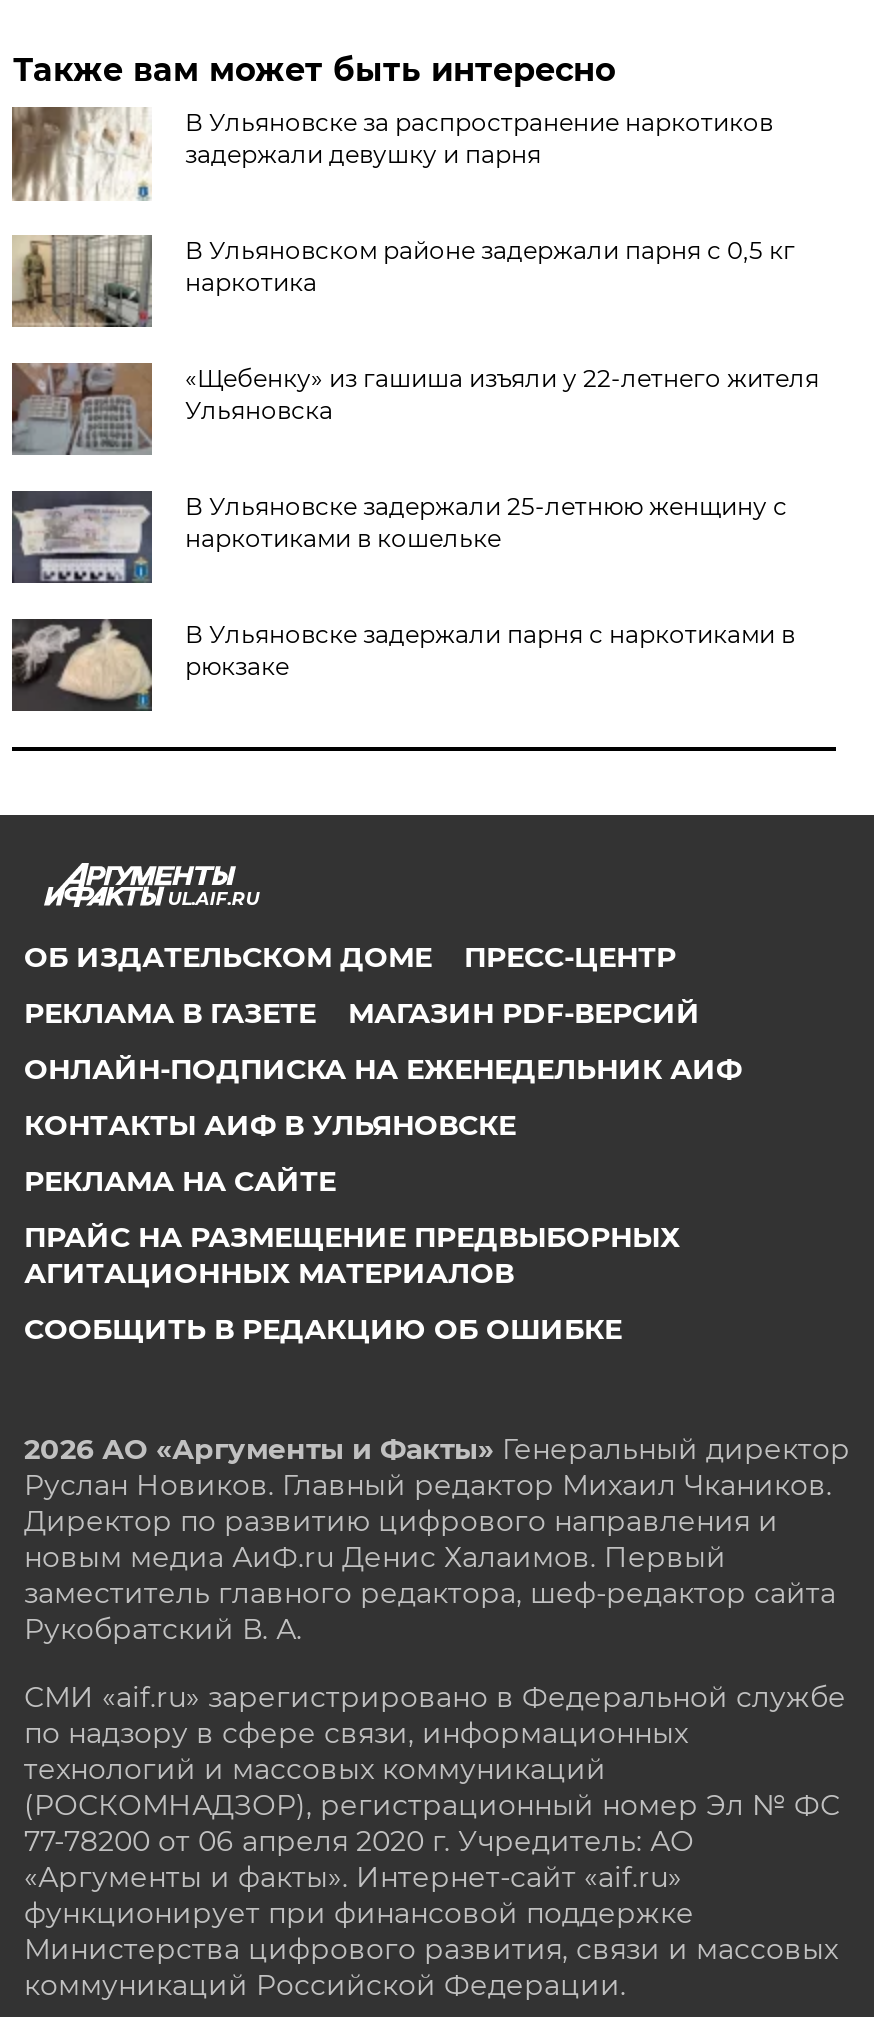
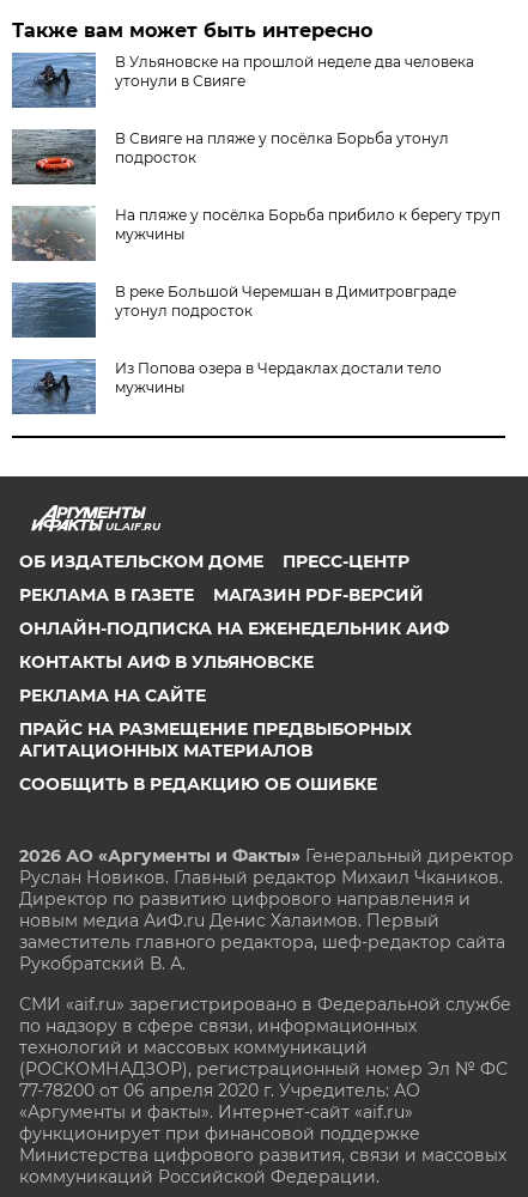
[10,105,773,203] [image] | В Ульяновске за распространение наркотиков | задержали девушку и парня -> [11,51,475,109] [image] | В Ульяновске на прошлой неделе два человека | утонули в Свияге
[10,235,795,329] [image] | В Ульяновском районе задержали парня с 0,5 кг | наркотика -> [11,129,449,186] [image] | В Свияге на пляже у посёлка Борьба утонул | подросток
[12,363,819,455] [image] | «Щебенку» из гашиша изъяли у 22-летнего жителя | Ульяновска -> [11,206,501,261] [image] | На пляже у посёлка Борьба прибило к берегу труп | мужчины
[10,489,787,583] [image] | В Ульяновске задержали 25-летнюю женщину с | наркотиками в кошельке -> [11,281,457,338] [image] | В реке Большой Черемшан в Димитровграде | утонул подросток
[10,617,795,713] [image] | В Ульяновске задержали парня с наркотиками в | рюкзаке -> [11,358,442,415] [image] | Из Попова озера в Чердаклах достали тело | мужчины

